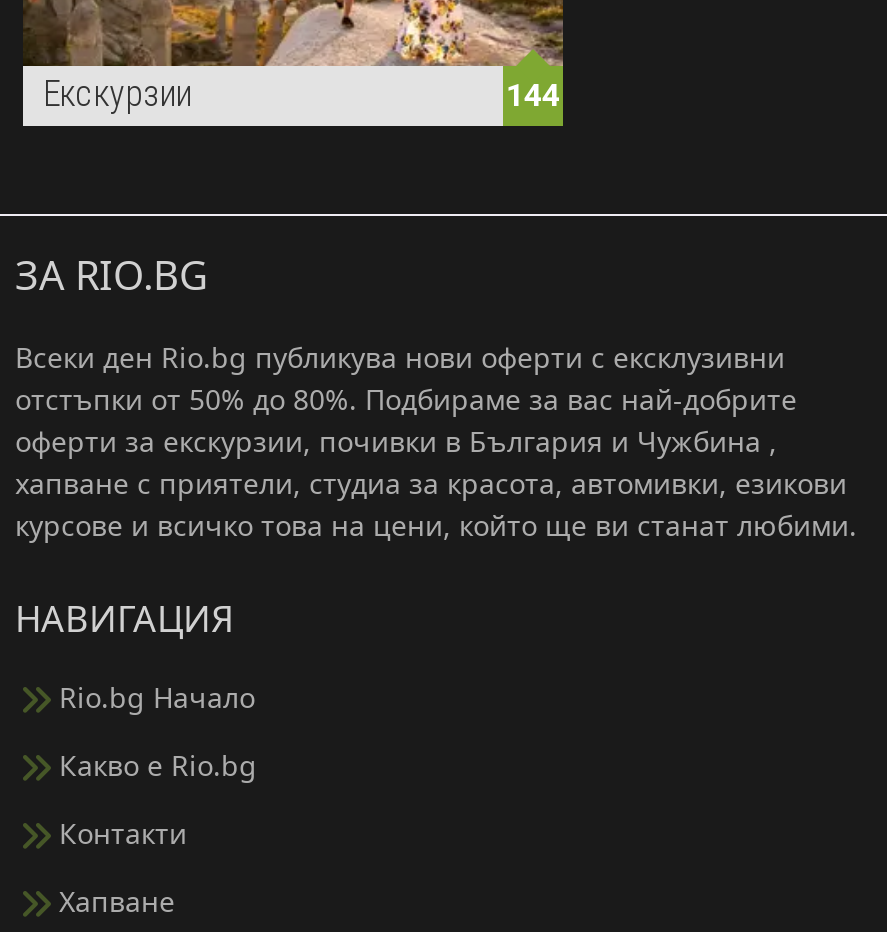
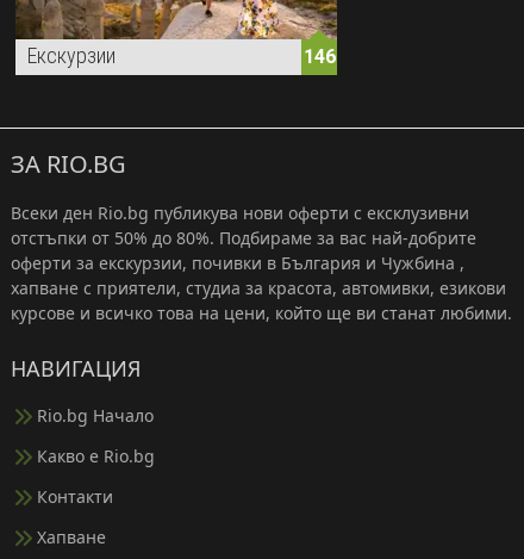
[506,76,560,114] 144 -> [303,45,335,68] 146

